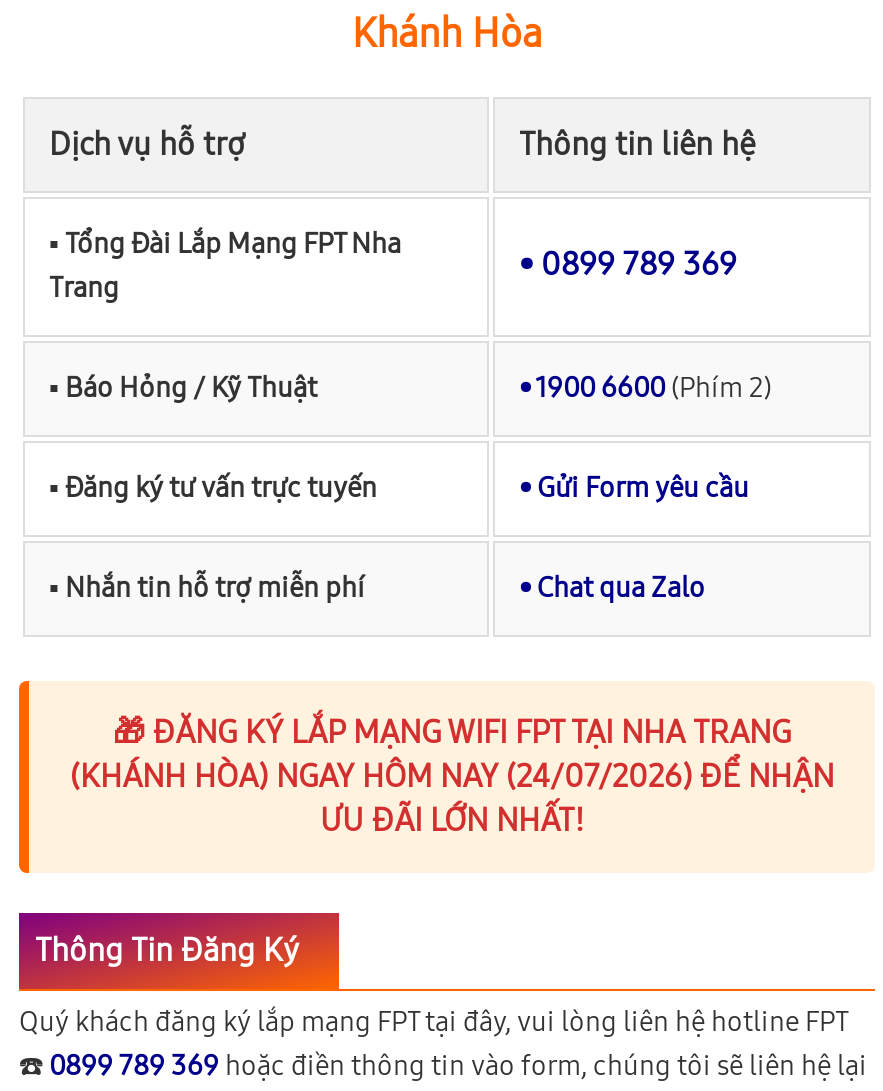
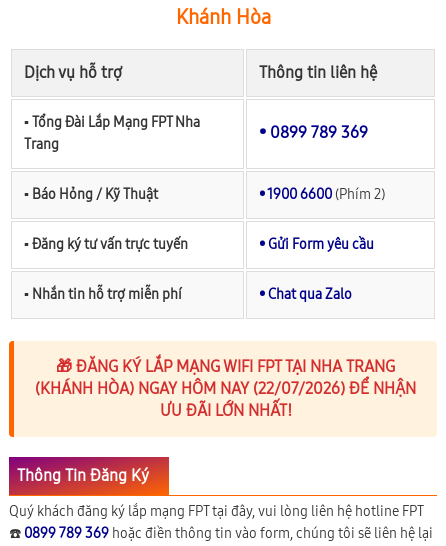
[70,757,834,795] (KHÁNH HÒA) NGAY HÔM NAY (24/07/2026) ĐỂ NHẬN -> [35,379,416,398] (KHÁNH HÒA) NGAY HÔM NAY (22/07/2026) ĐỂ NHẬN

